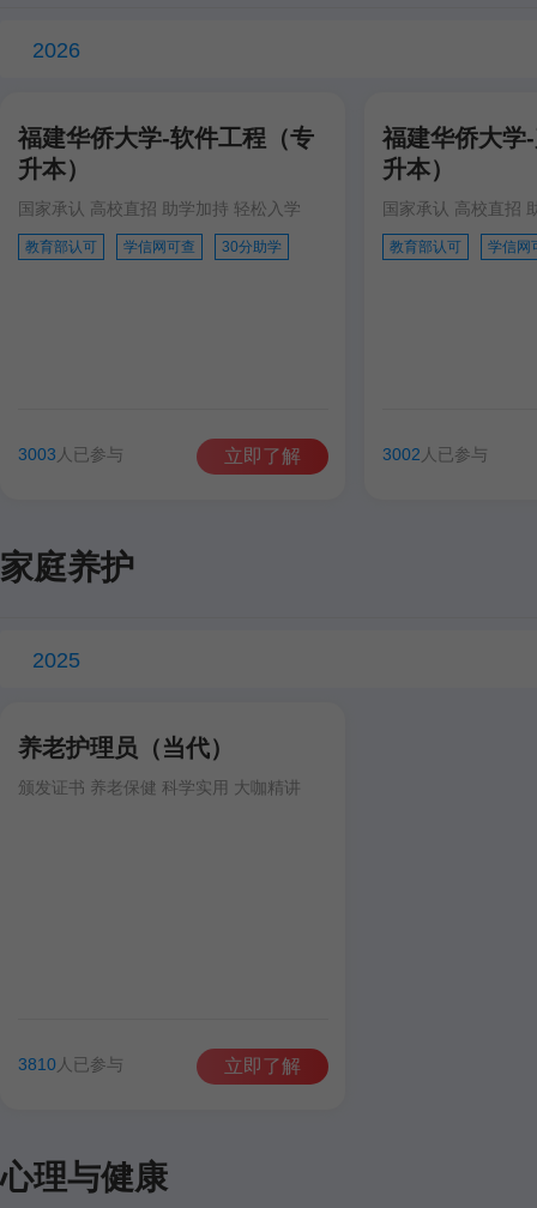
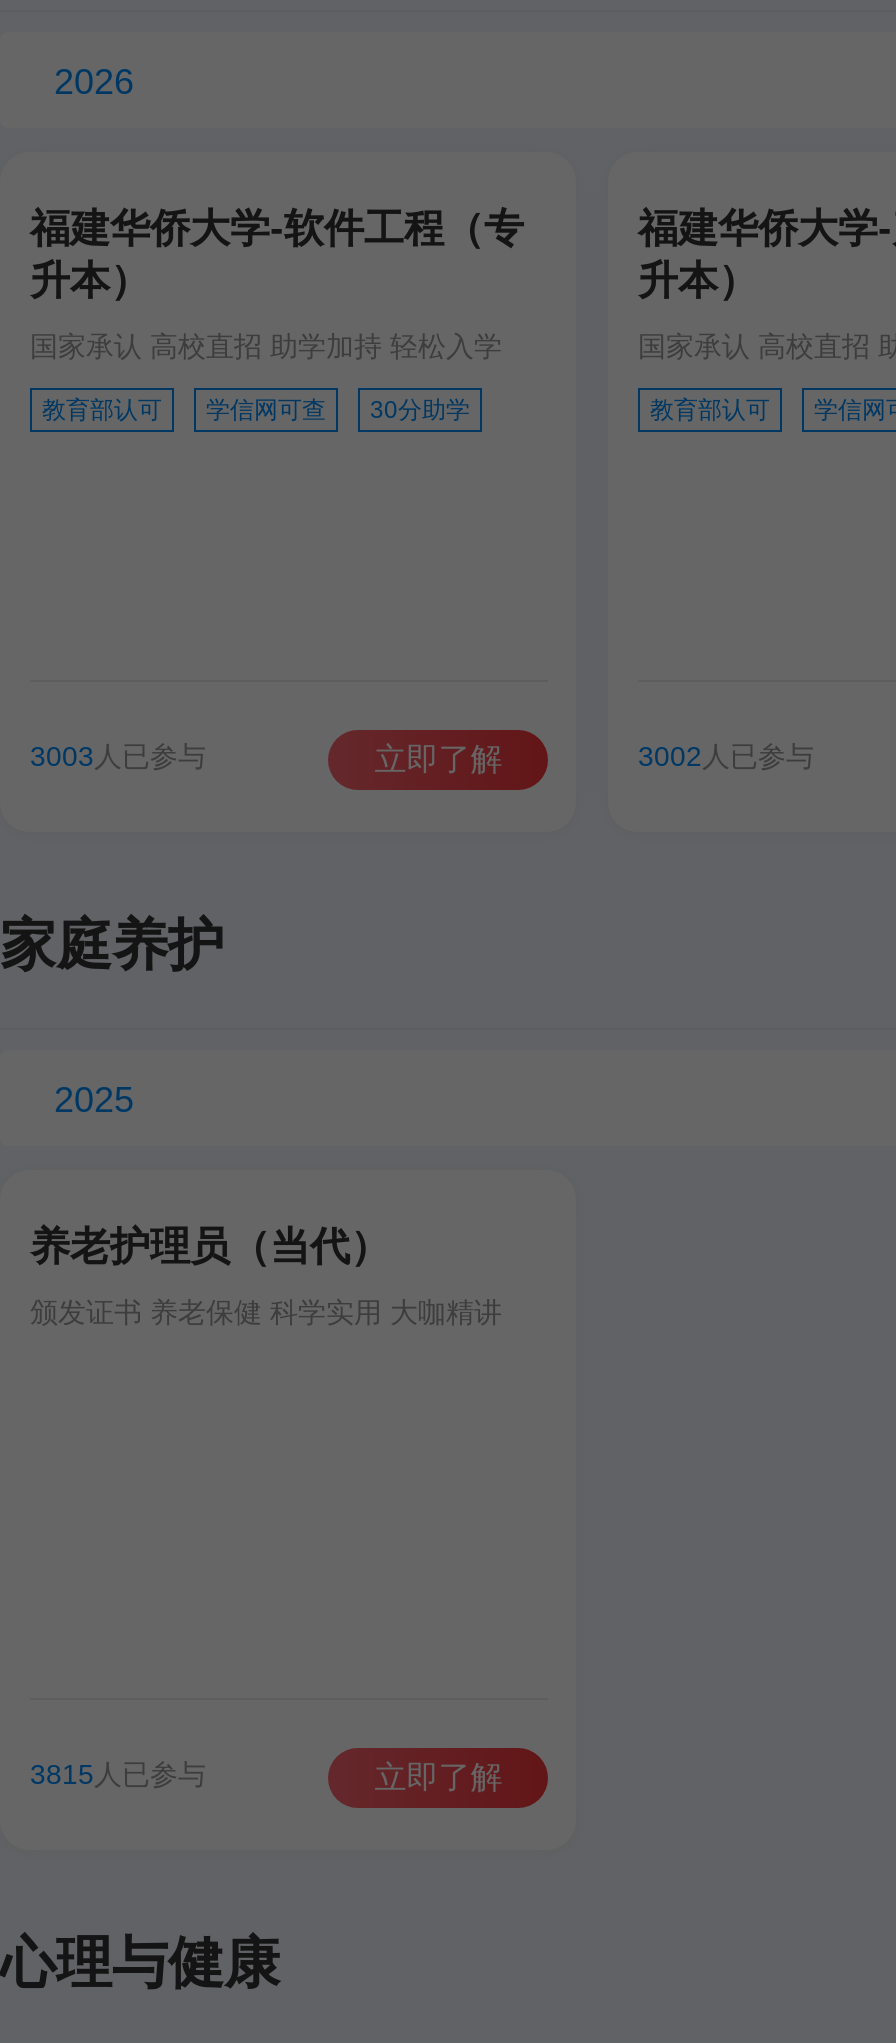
[18,1055,123,1074] 3810人已参与 -> [30,1758,206,1790] 3815人已参与

